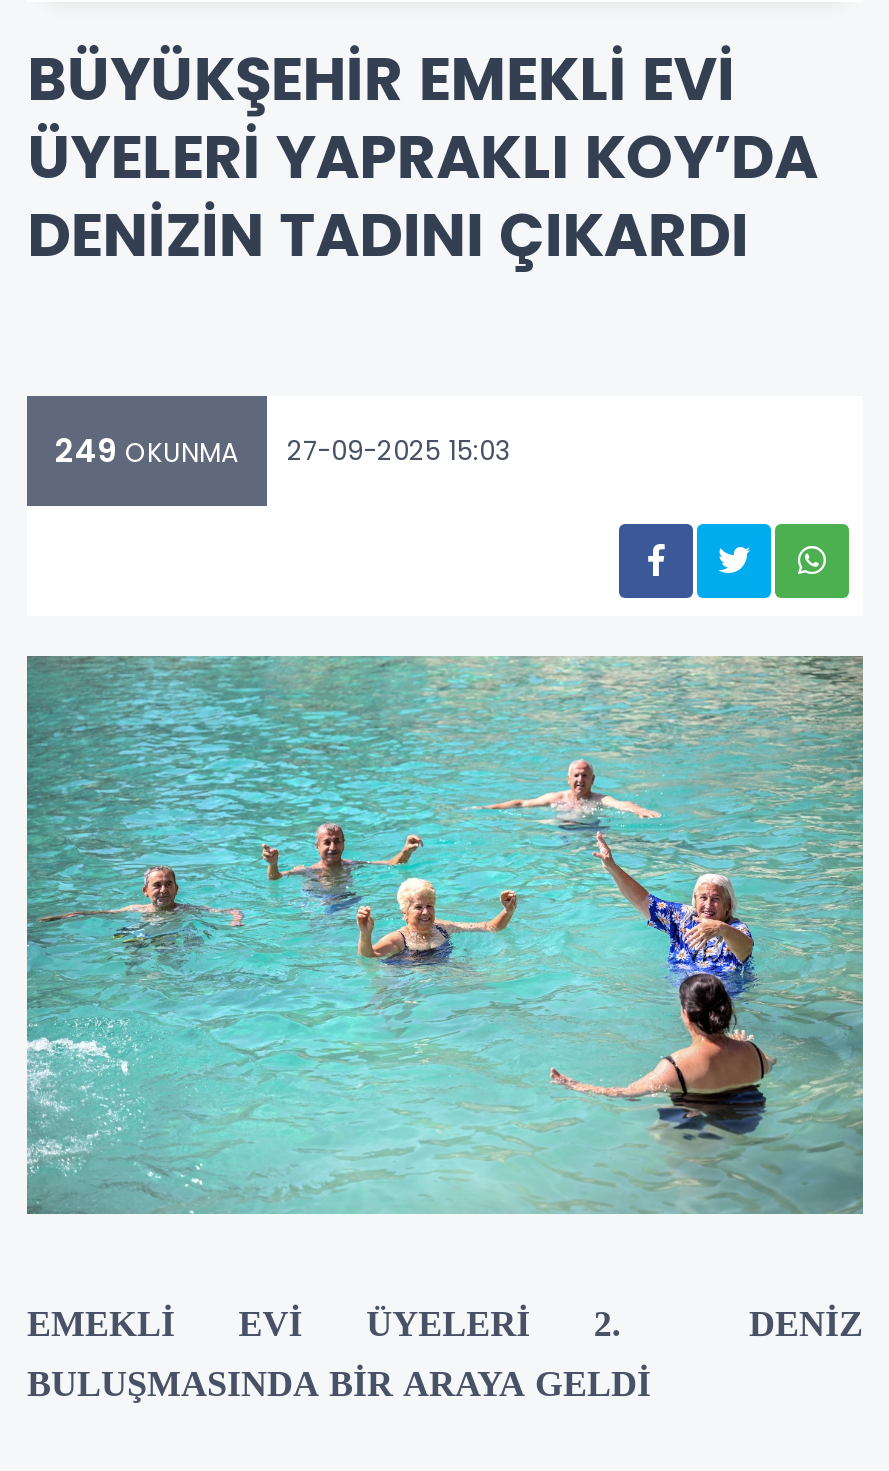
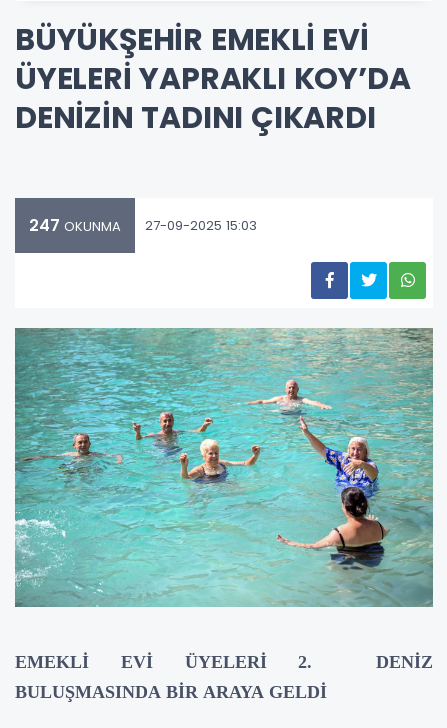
[55,429,511,475] 249 OKUNMA 27-09-2025 15:03 -> [29,214,257,237] 247 OKUNMA 27-09-2025 15:03

